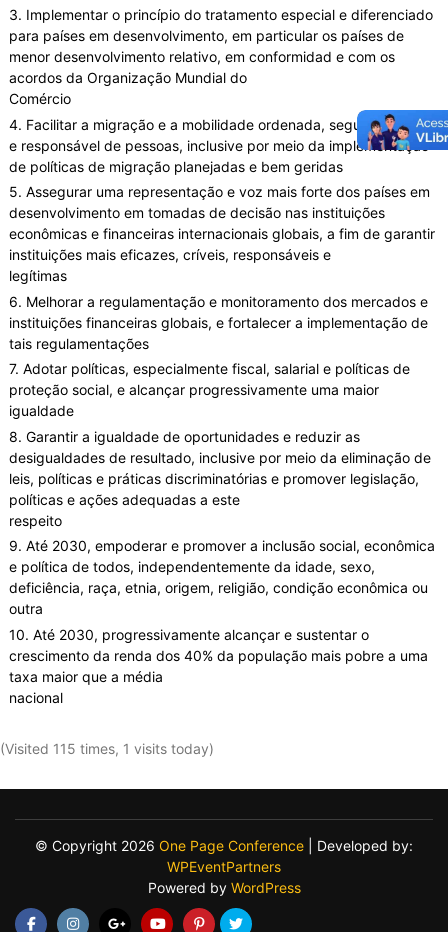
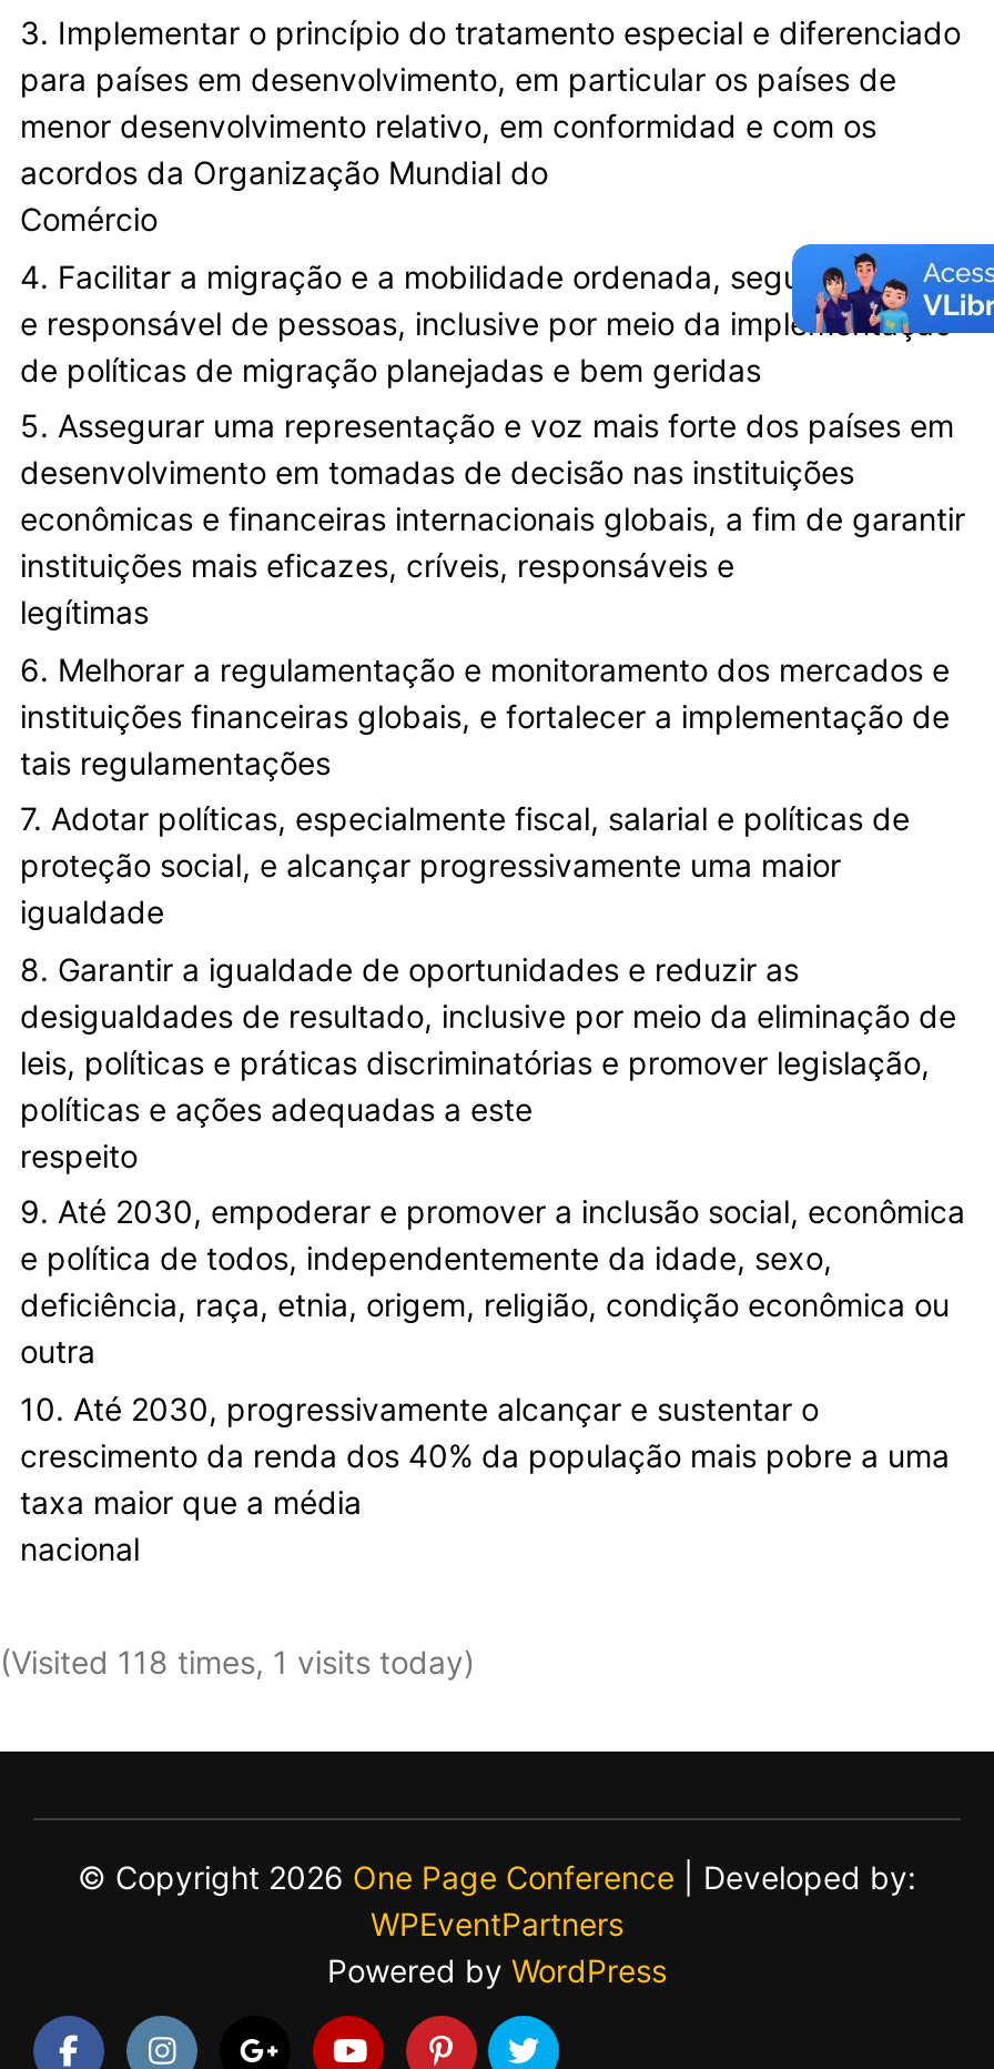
[0,740,214,757] (Visited 115 times, 1 visits today) -> [0,1642,475,1680] (Visited 118 times, 1 visits today)

